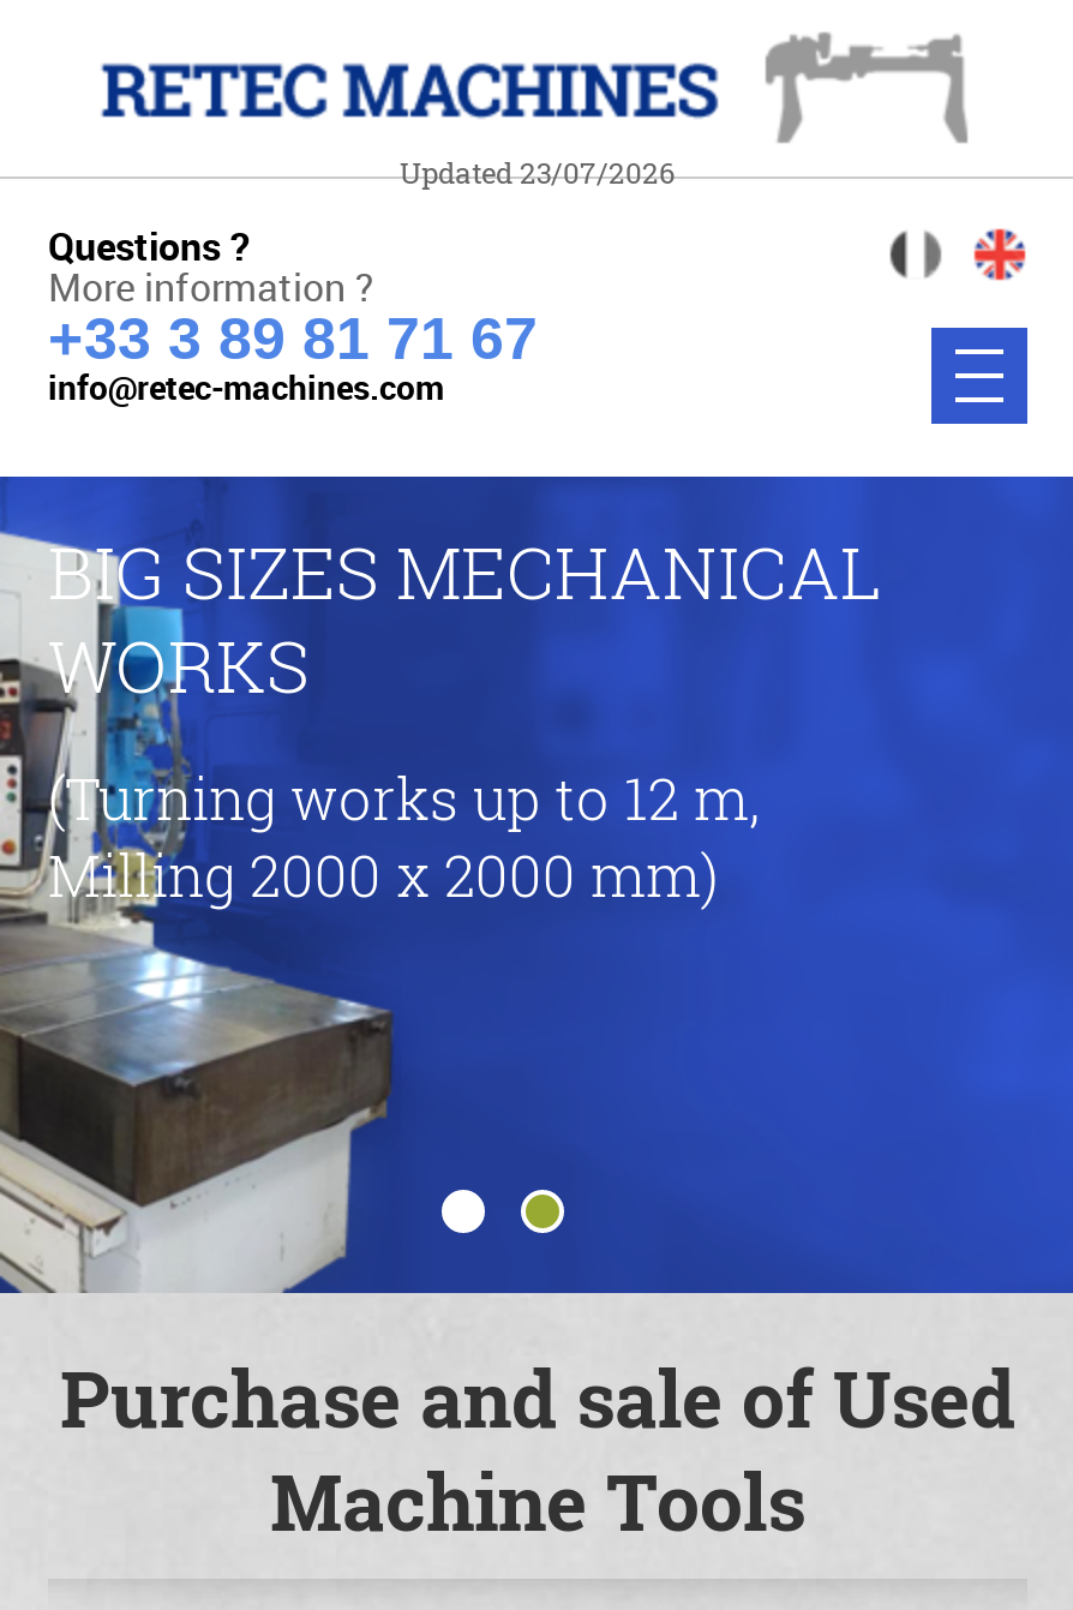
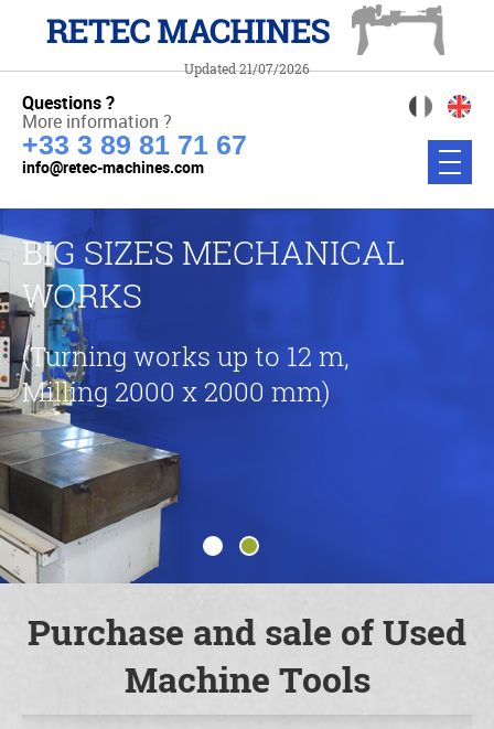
[400,152,676,191] Updated 23/07/2026 -> [184,60,310,77] Updated 21/07/2026

